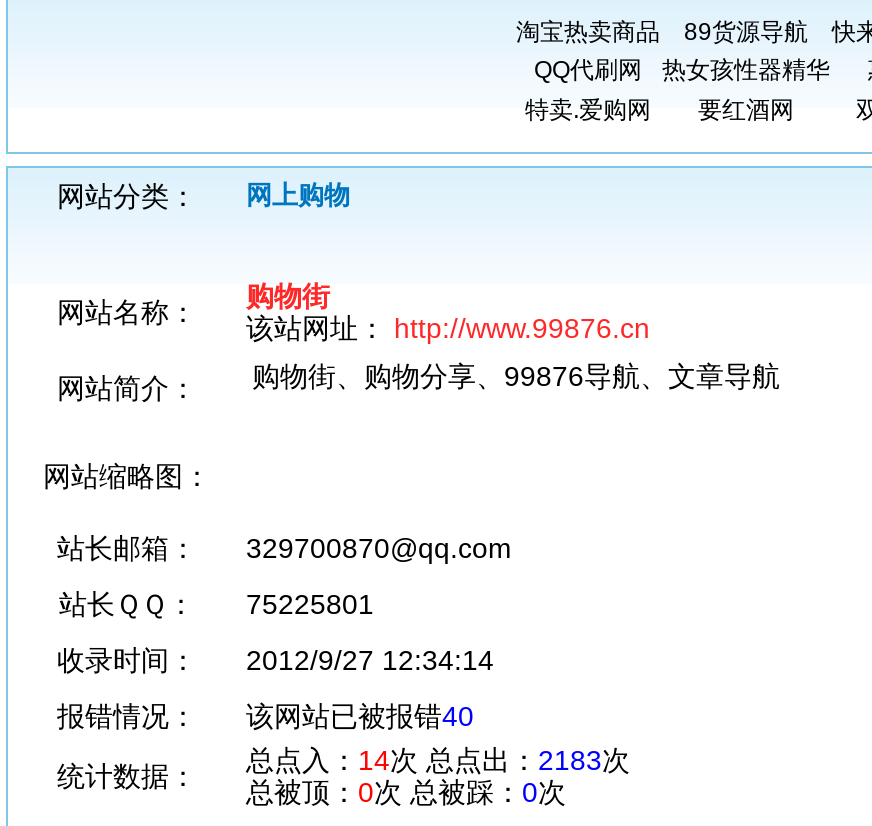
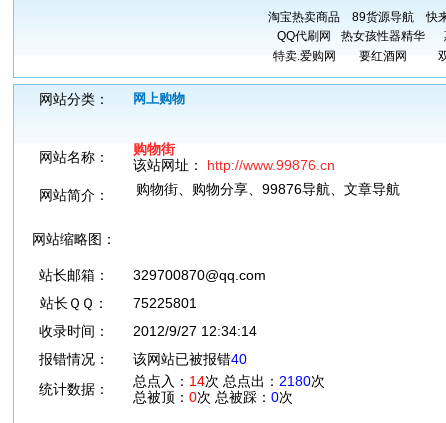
[246,744,630,776] 总点入：14次 总点出：2183次 -> [133,373,325,389] 总点入：14次 总点出：2180次

